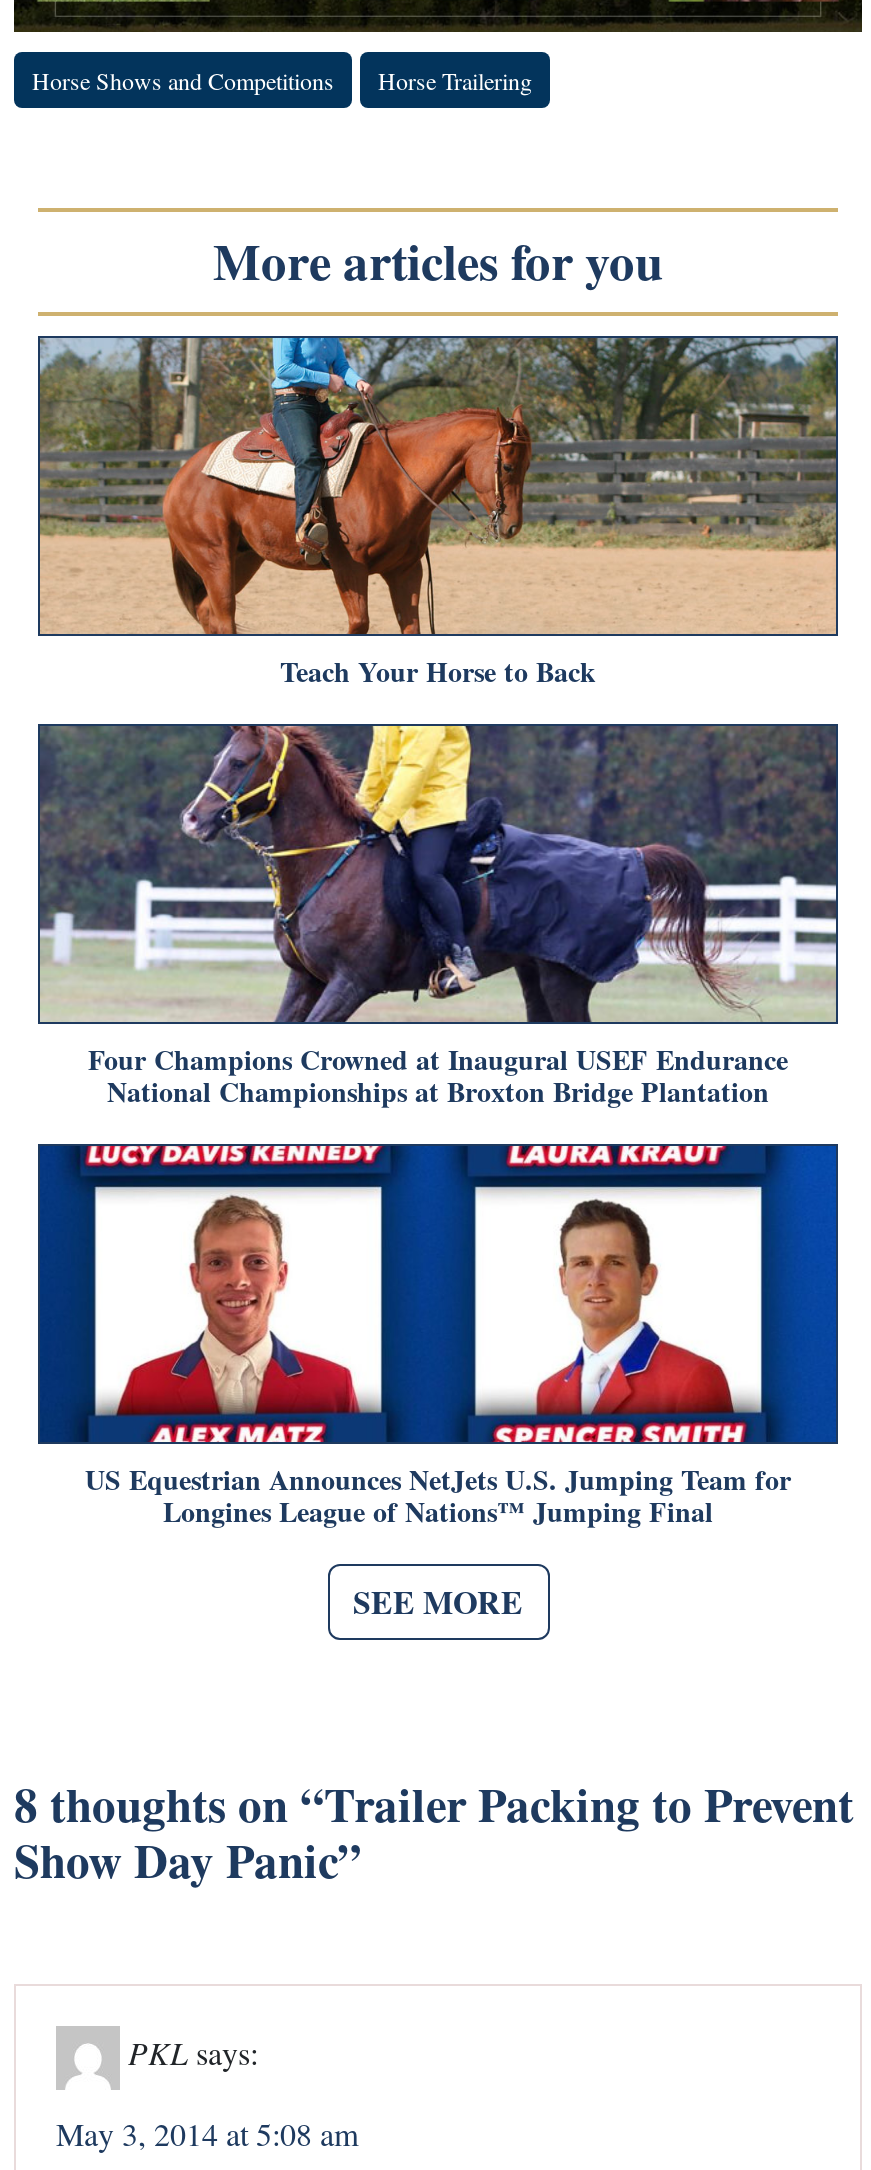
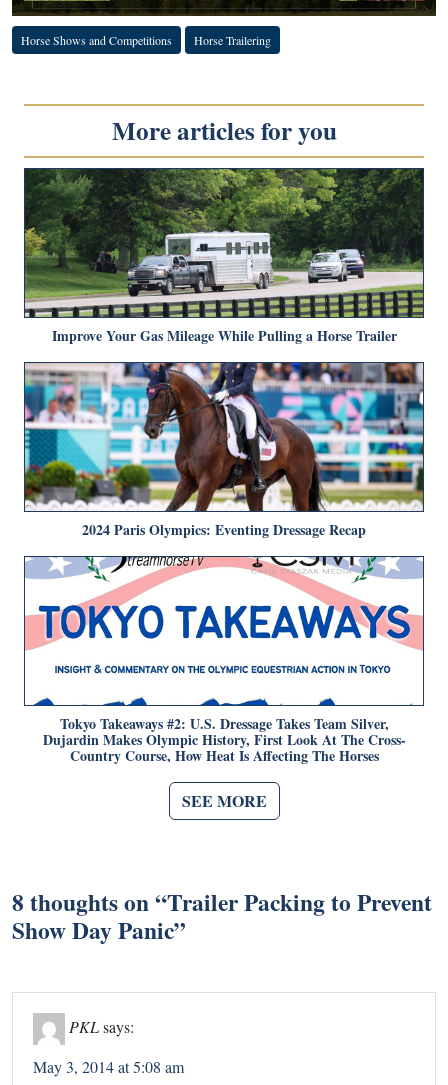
[38,336,838,691] [image] | Teach Your Horse to Back -> [24,168,424,346] [image] | Improve Your Gas Mileage While Pulling a Horse Trailer
[38,724,838,1111] [image] | Four Champions Crowned at Inaugural USEF Endurance | National Championships at Broxton Bridge Plantation -> [24,362,424,540] [image] | 2024 Paris Olympics: Eventing Dressage Recap
[36,1112,840,1531] [image] | US Equestrian Announces NetJets U.S. Jumping Team for | Longines League of Nations™ Jumping Final -> [23,555,425,766] [image] | Tokyo Takeaways #2: U.S. Dressage Takes Team Silver, | Dujardin Makes Olympic History, First Look At The Cross- | Country Course, How Heat Is Affecting The Horses

